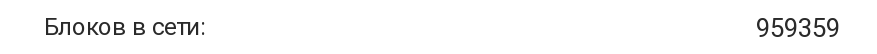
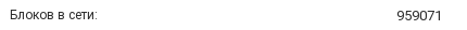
[756,13,840,43] 959359 -> [396,7,442,23] 959071

